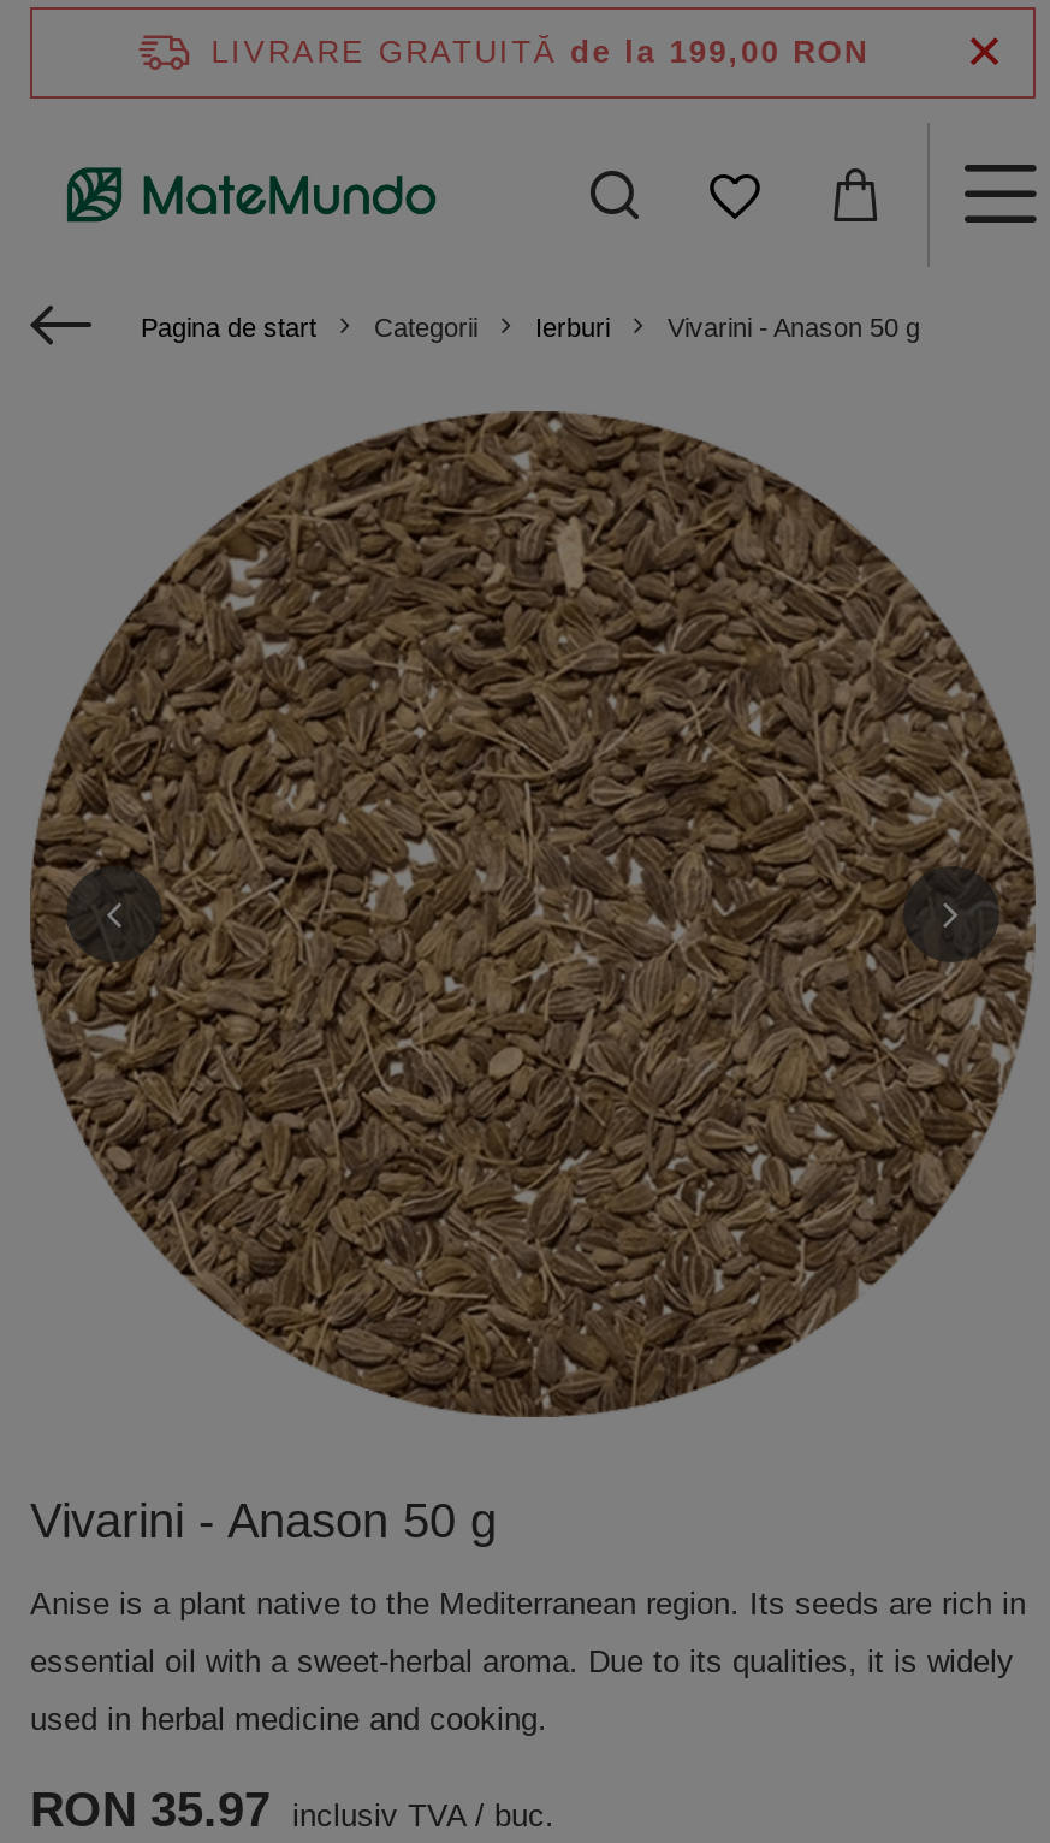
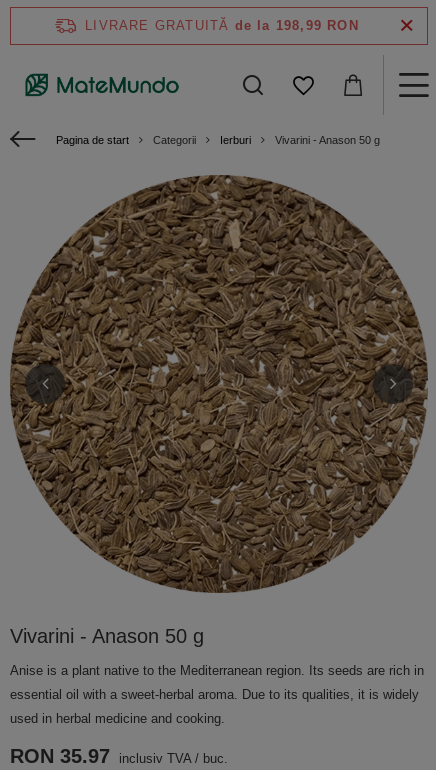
[211,34,869,70] LIVRARE GRATUITĂ de la 199,00 RON -> [85,18,359,33] LIVRARE GRATUITĂ de la 198,99 RON

